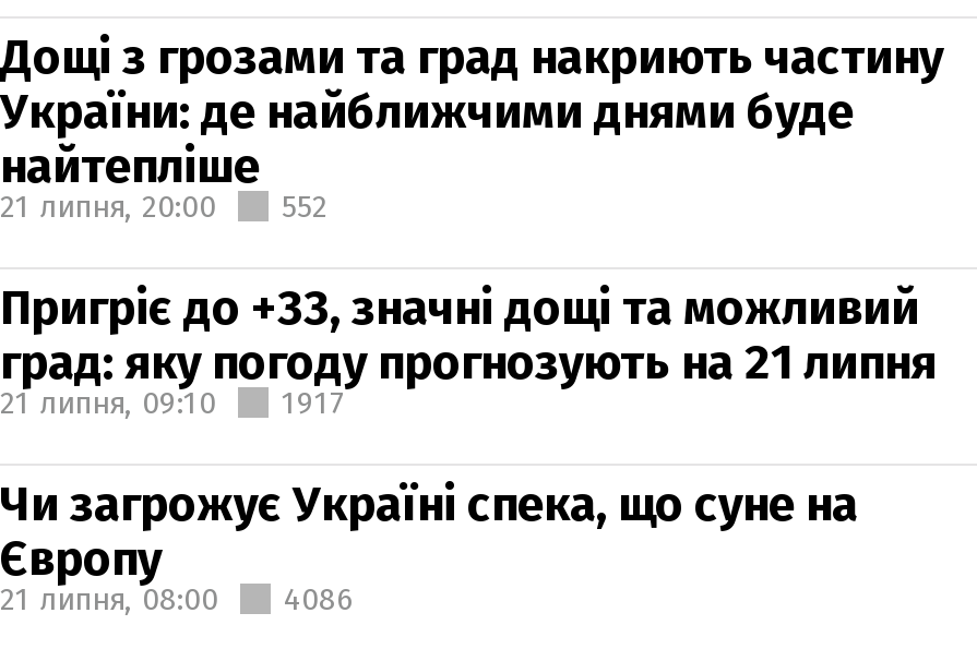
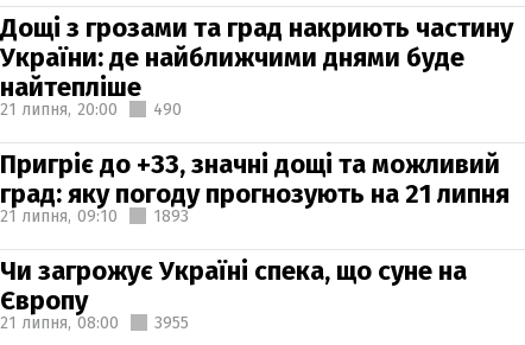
[0,188,327,225] 21 липня, 20:00 552 -> [0,99,182,119] 21 липня, 20:00 490
[282,384,345,421] 1917 -> [153,206,189,226] 1893
[0,580,354,617] 21 липня, 08:00 4086 -> [0,312,189,333] 21 липня, 08:00 3955

